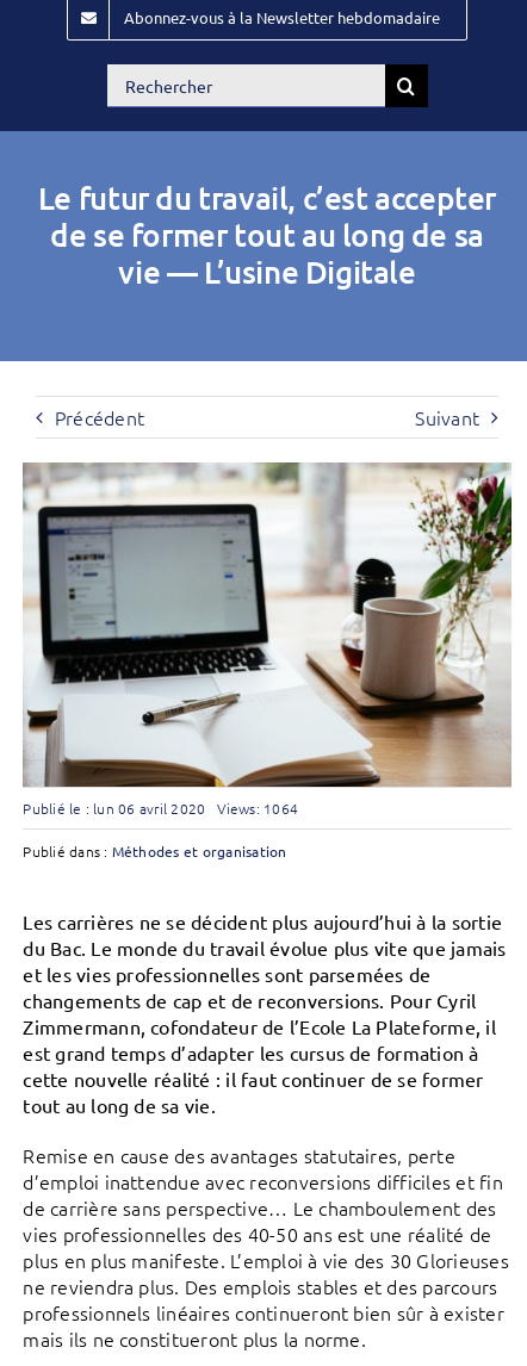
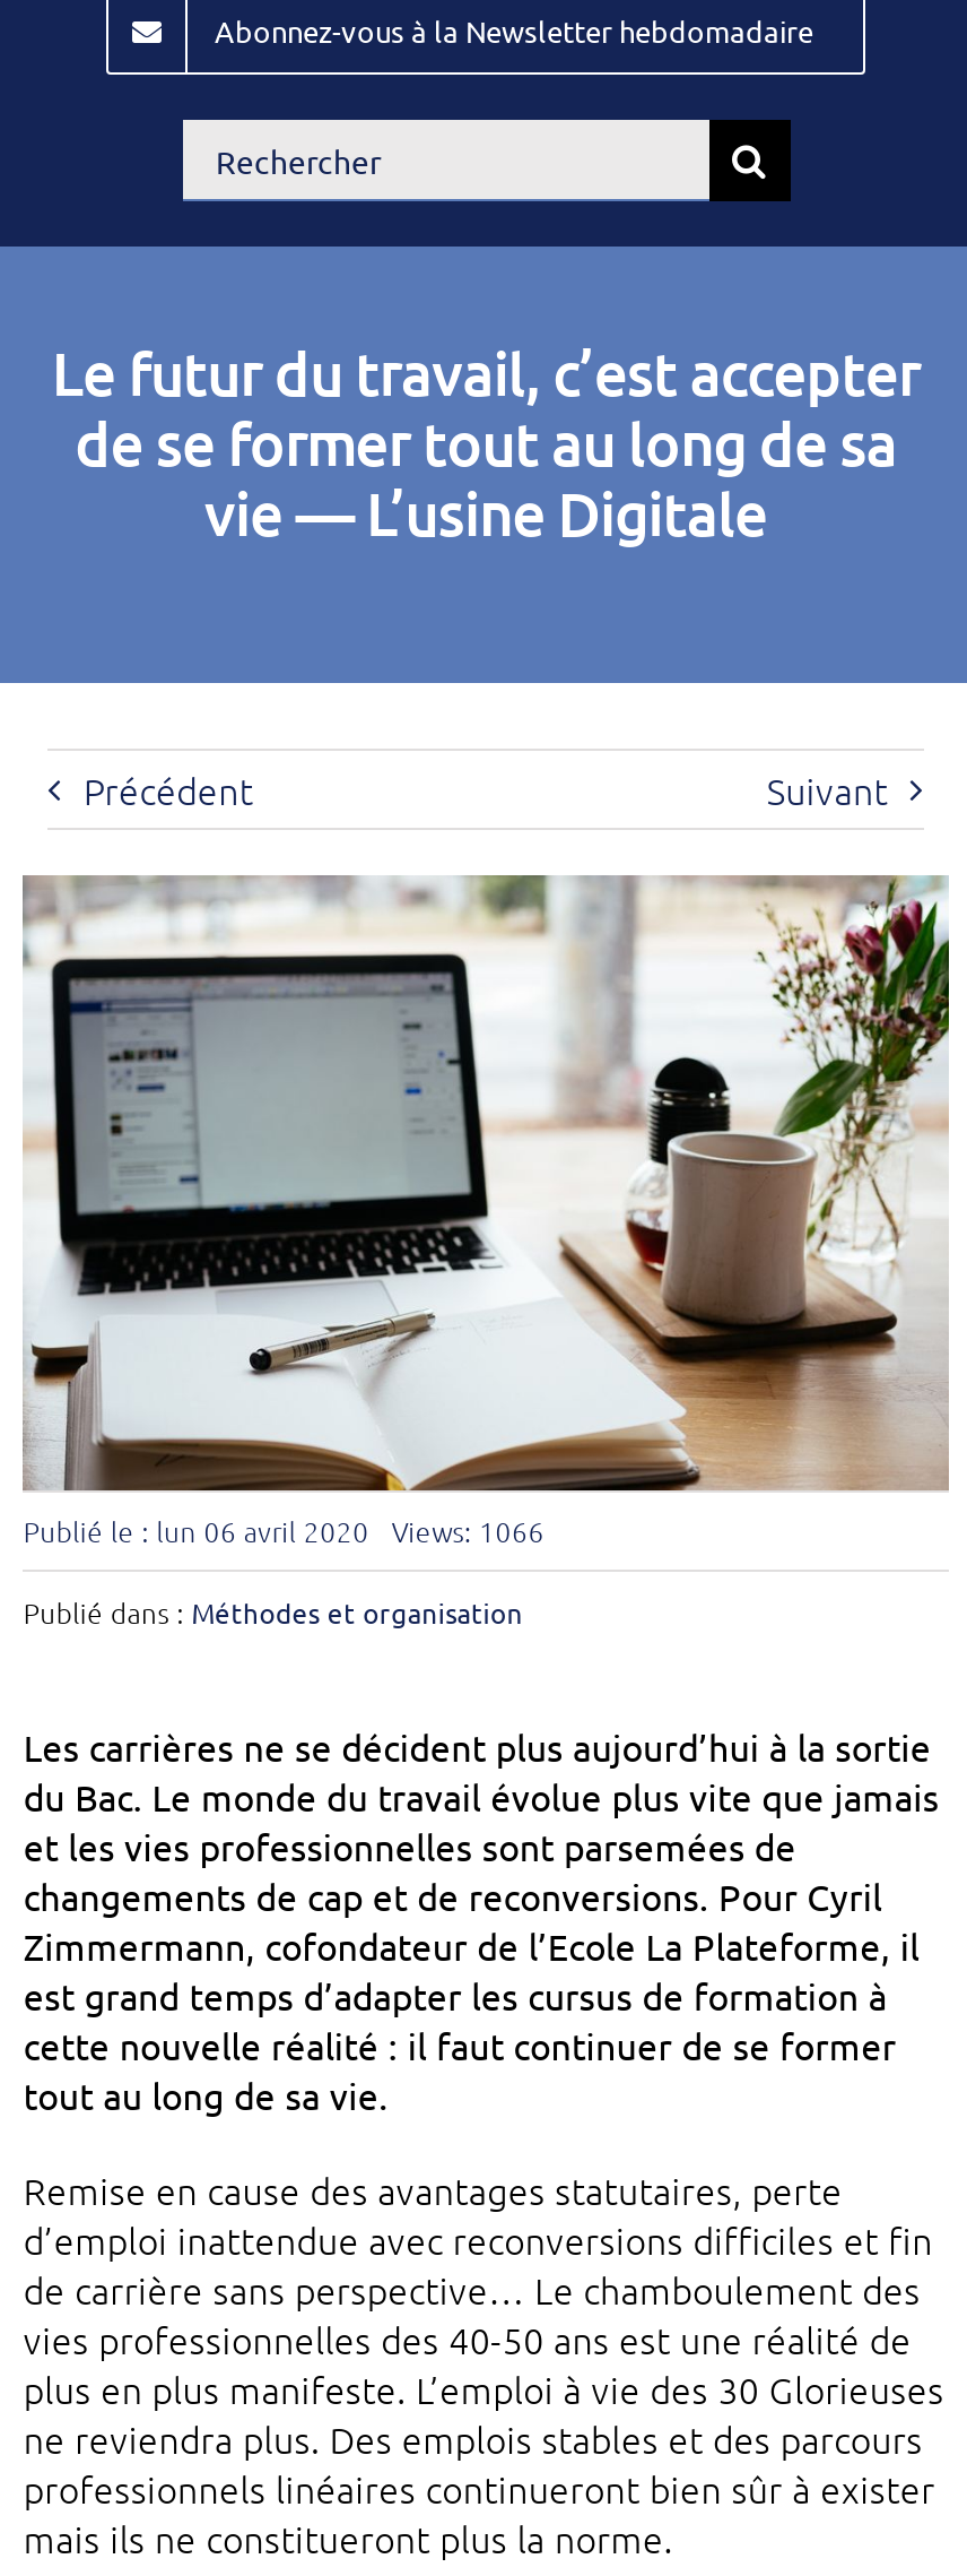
[23,799,298,818] Publié le : lun 06 avril 2020 Views: 1064 -> [23,1513,545,1549] Publié le : lun 06 avril 2020 Views: 1066

